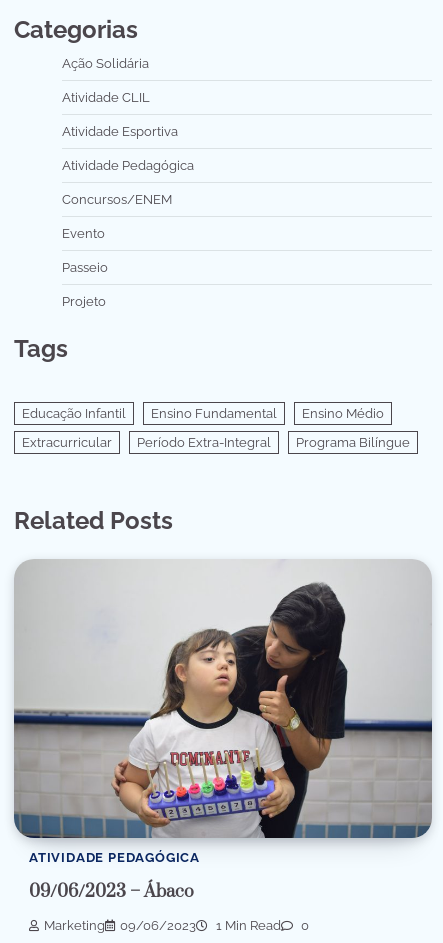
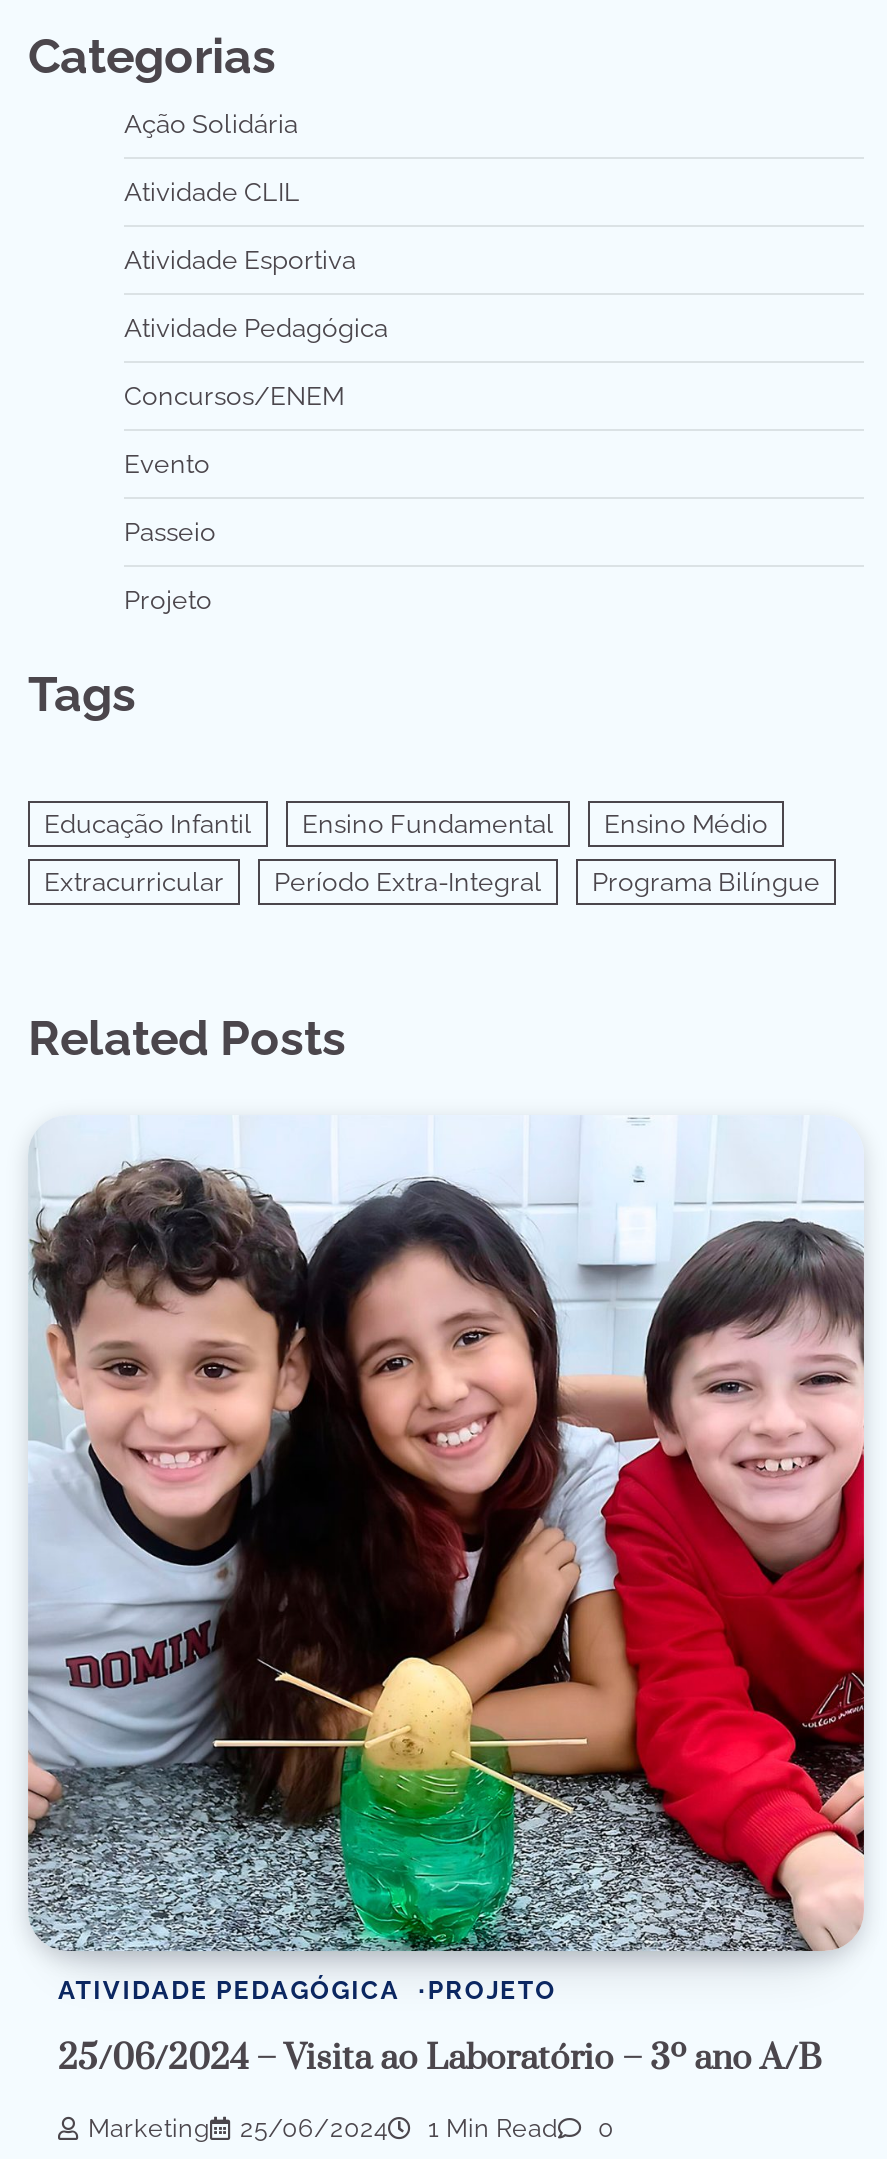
[14,559,433,839] [image] -> [28,1117,866,1951] [image]
[29,881,194,903] 09/06/2023 – Ábaco -> [58,1975,822,2082] PROJETO | 25/06/2024 – Visita ao Laboratório – 3º ano A/B
[120,918,196,933] 09/06/2023 -> [240,2112,388,2142] 25/06/2024

